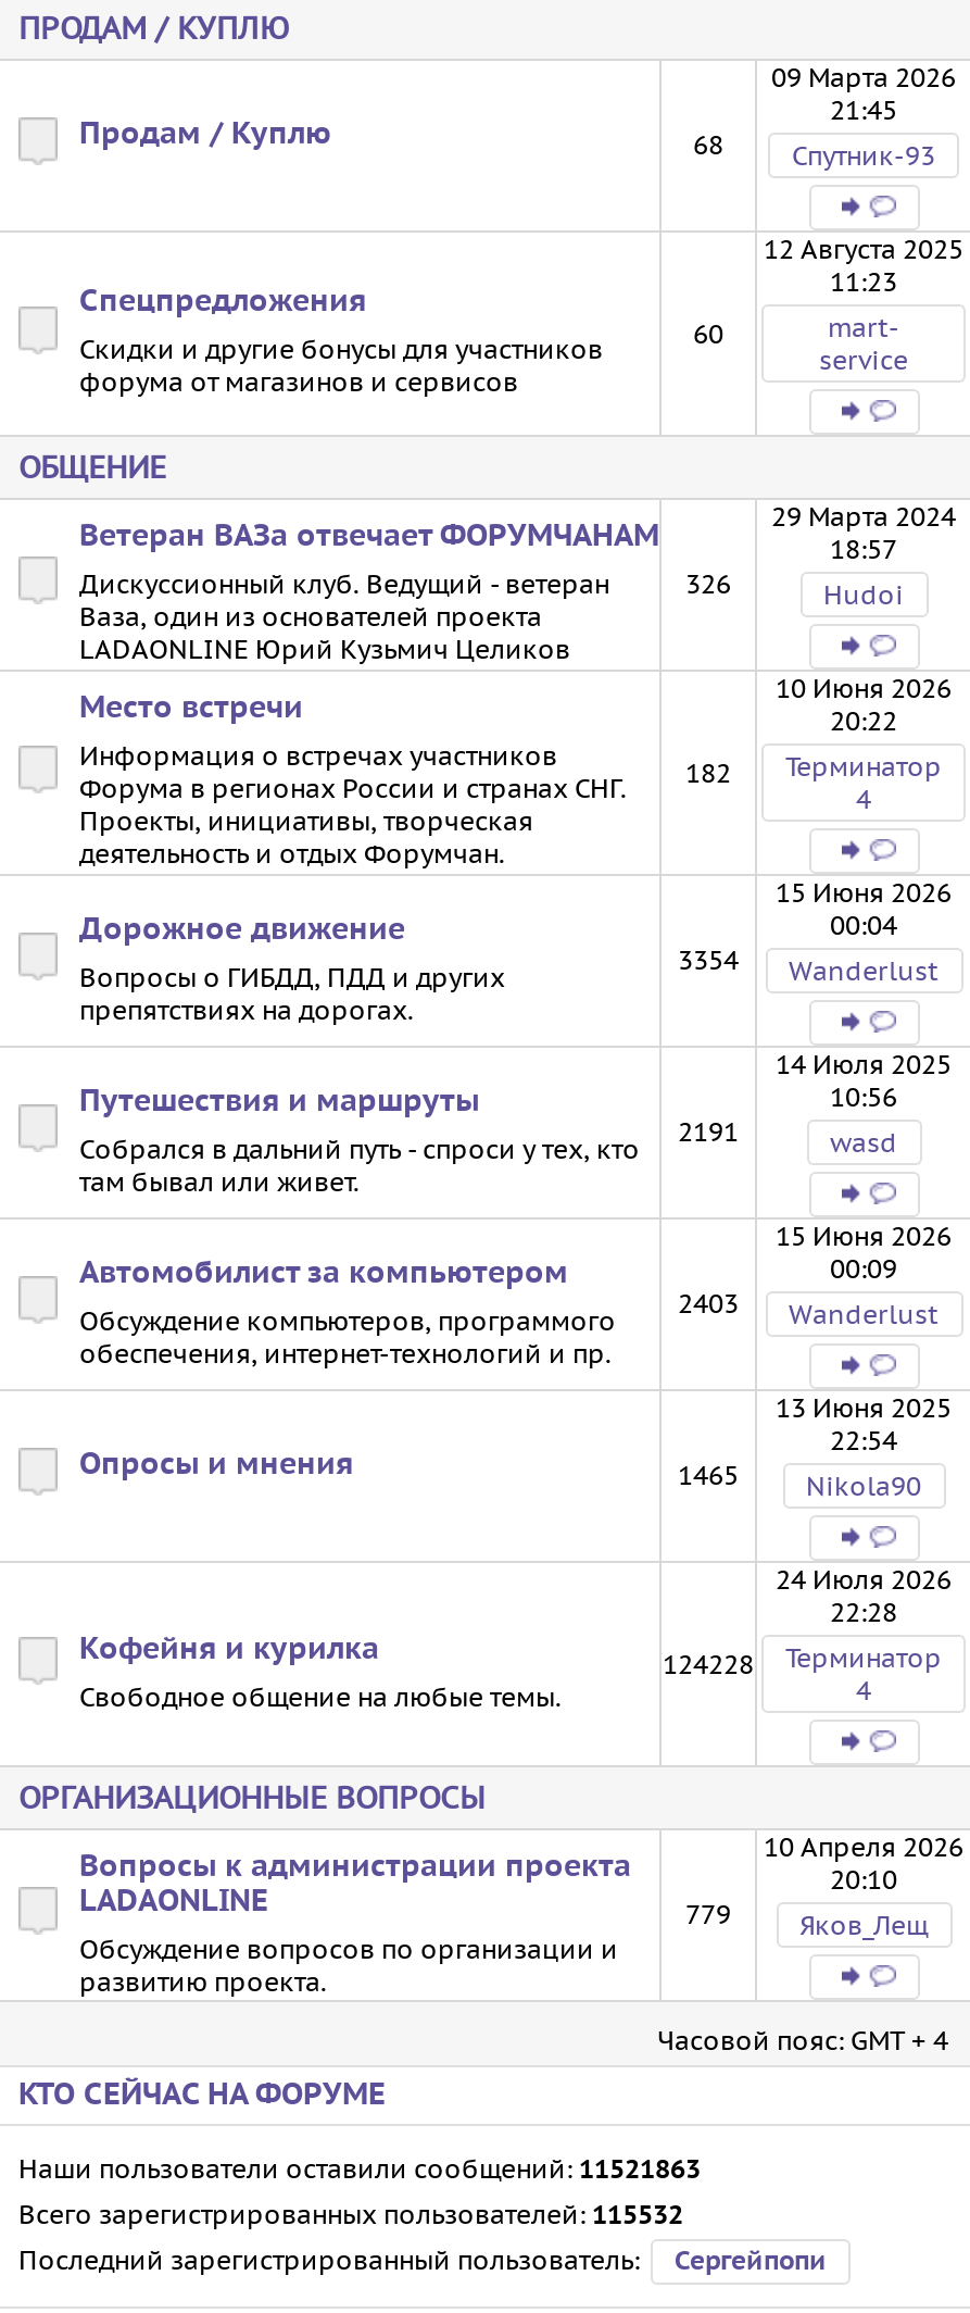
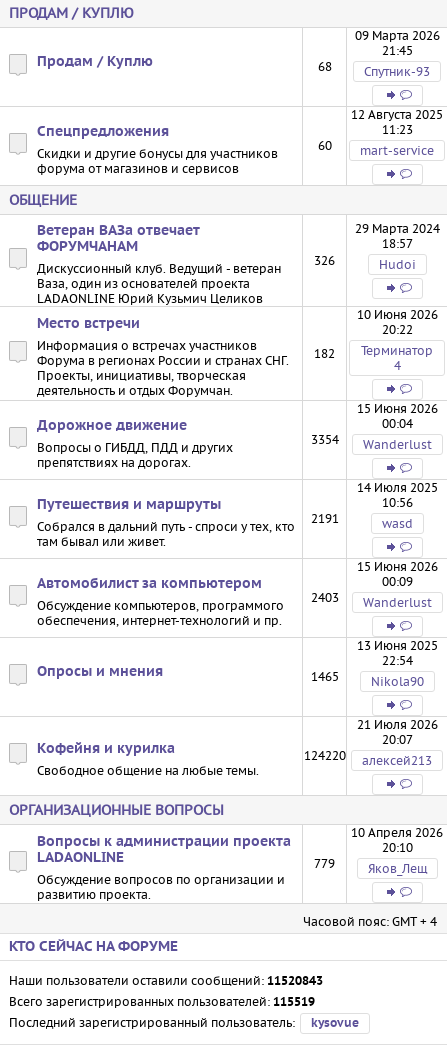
[776,1563,952,1706] 24 Июля 2026 | 22:28 | Терминатор | 4 -> [356,717,437,768] 21 Июля 2026 | 20:07 | алексей213
[663,1648,754,1680] 124228 -> [303,748,345,763] 124220
[18,2152,701,2187] Наши пользователи оставили сообщений: 11521863 -> [9,973,323,989] Наши пользователи оставили сообщений: 11520843
[18,2198,683,2232] Всего зарегистрированных пользователей: 115532 -> [9,994,315,1010] Всего зарегистрированных пользователей: 115519
[675,2245,827,2278] Сергейпопи -> [311,1016,359,1031] kysovue

